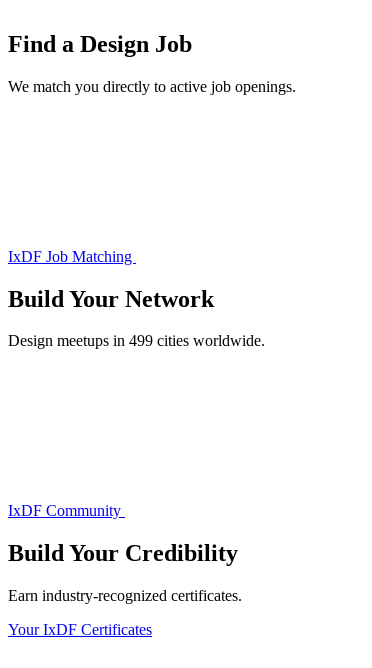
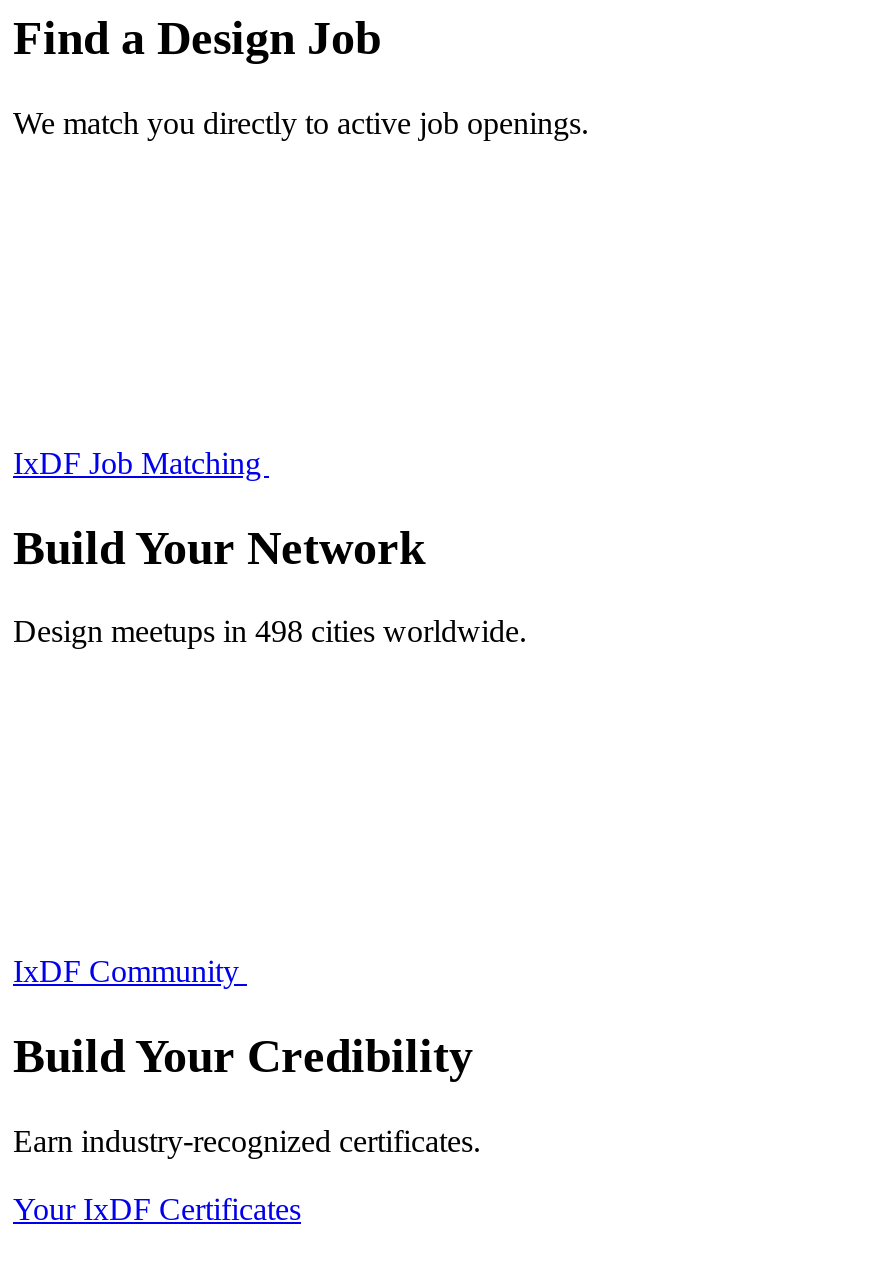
[8,332,265,349] Design meetups in 499 cities worldwide. -> [13,615,527,649] Design meetups in 498 cities worldwide.

